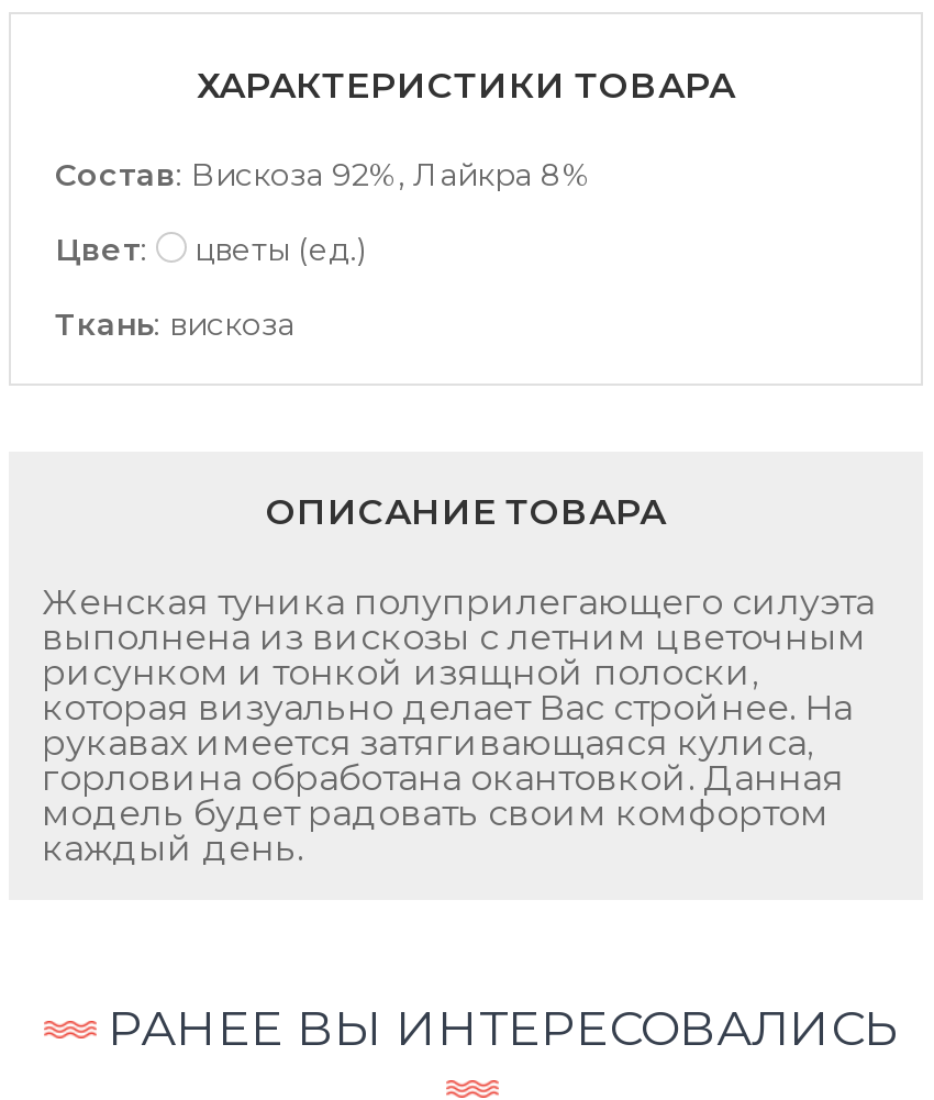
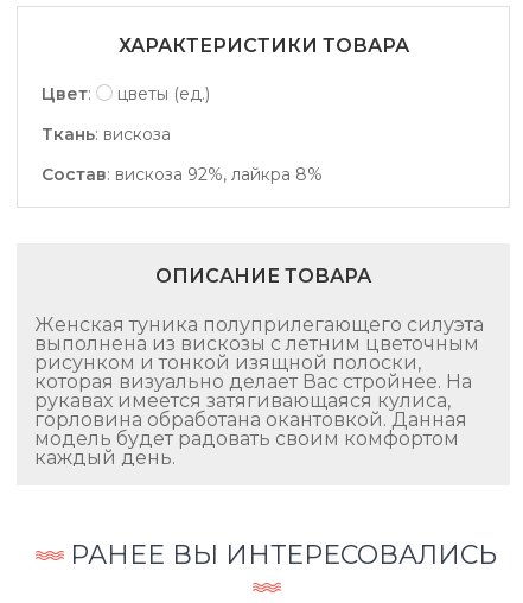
[55,156,591,195] Состав: Вискоза 92%, Лайкра 8% -> none
moved [55,230,366,345] -> [42,83,209,145]: Цвет: | цветы (ед.) | Ткань: вискоза
none -> [42,164,323,186] Состав: вискоза 92%, лайкра 8%

